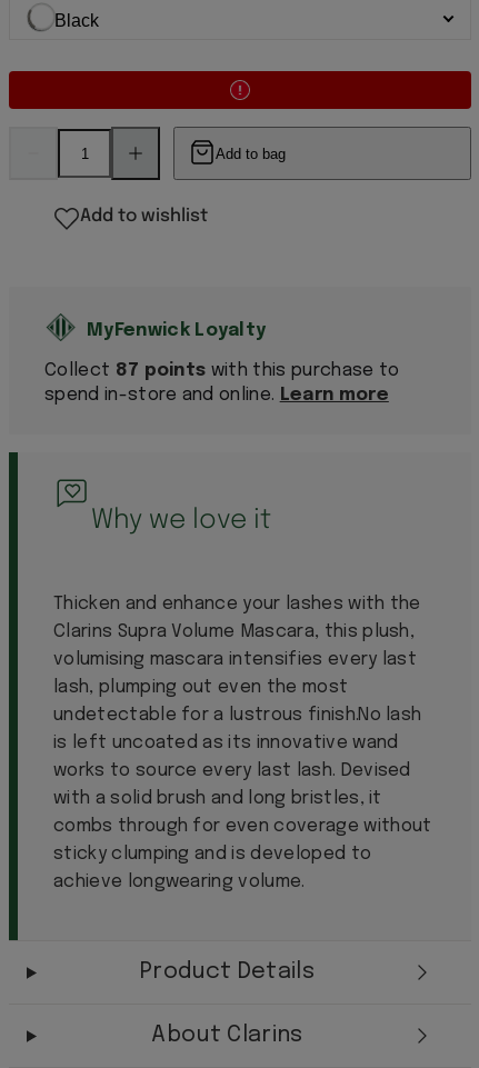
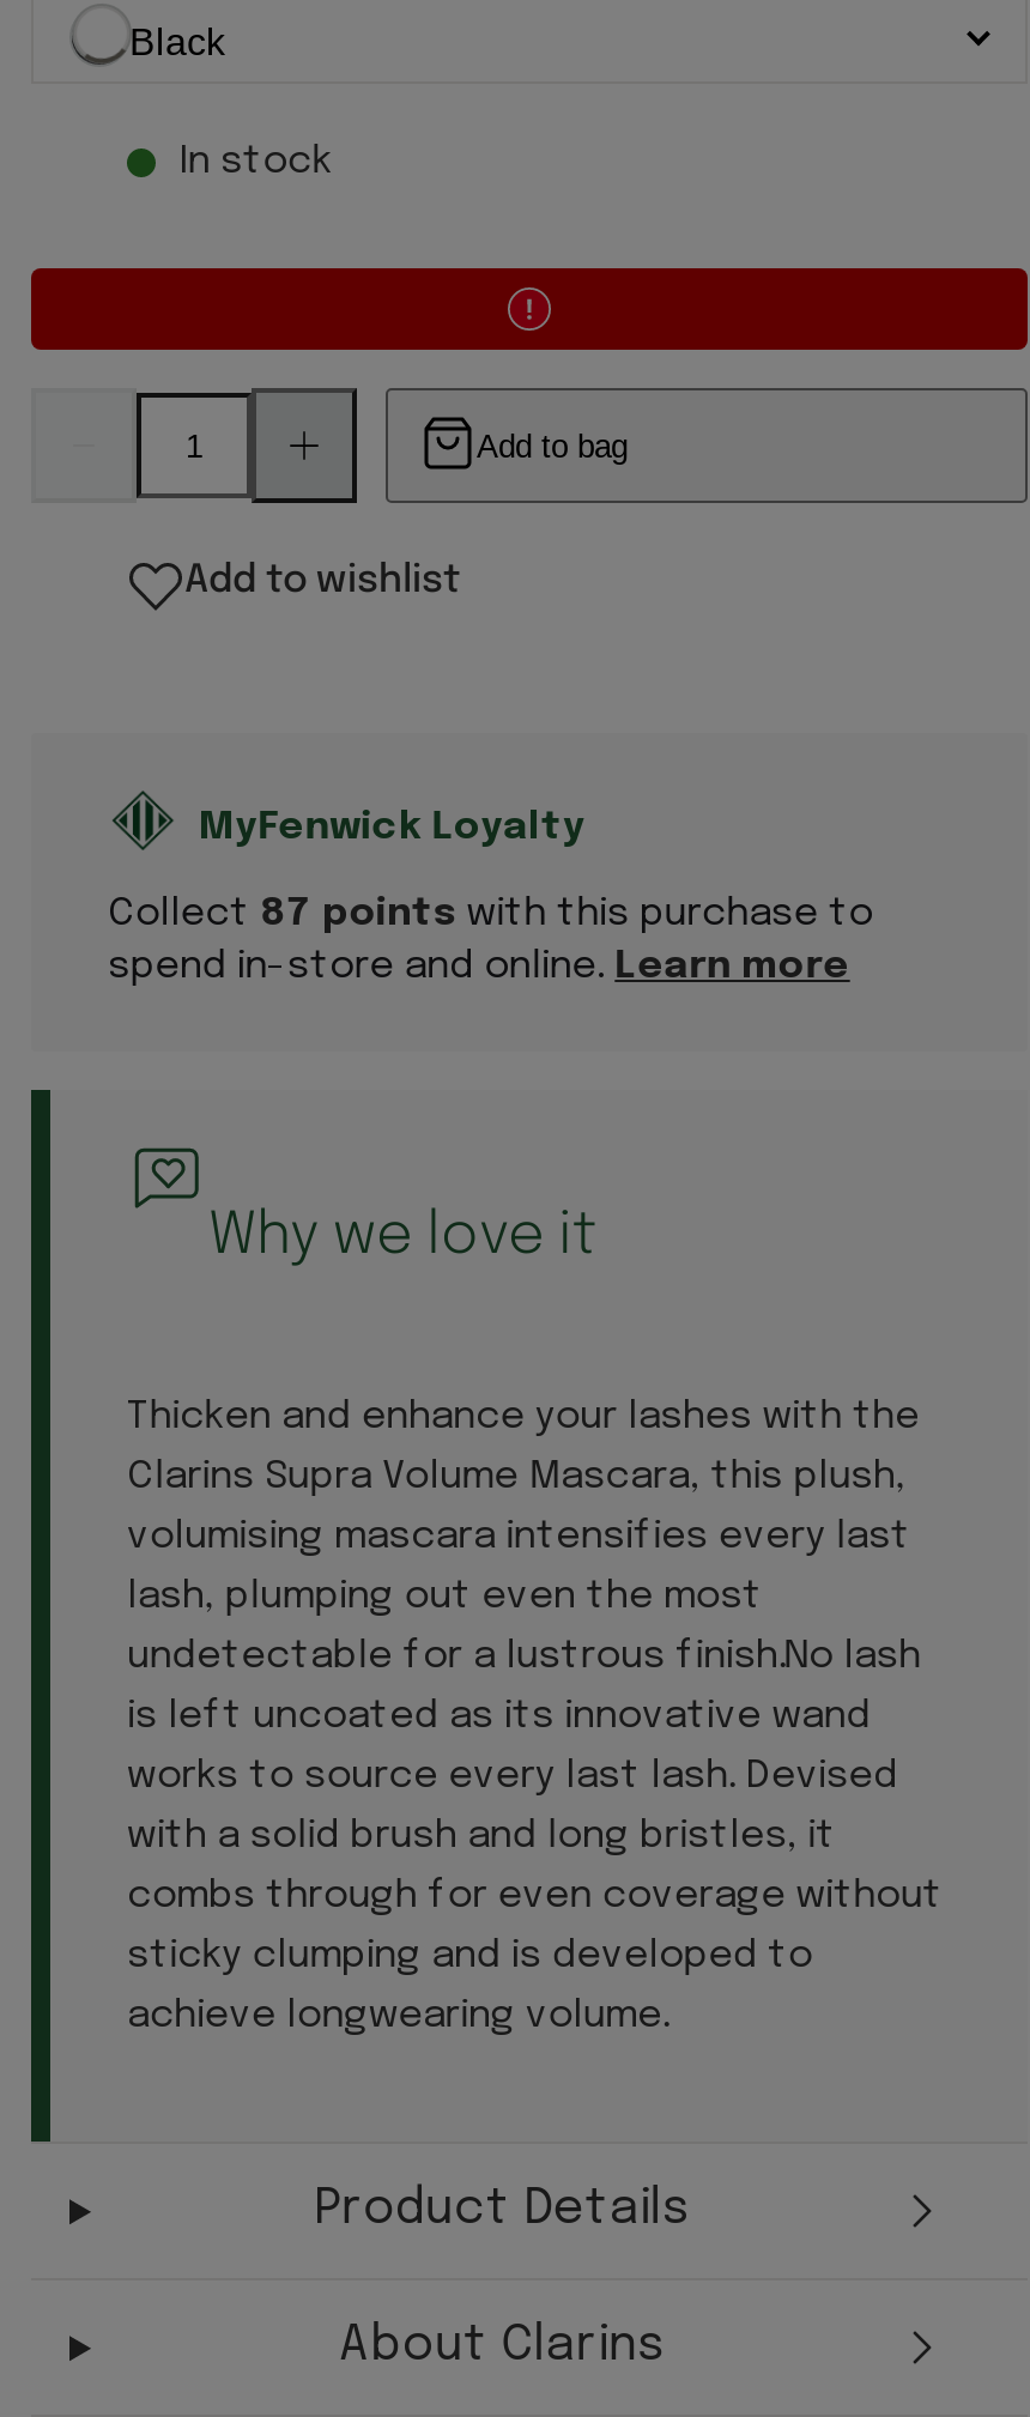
none -> [180,143,332,183] In stock

